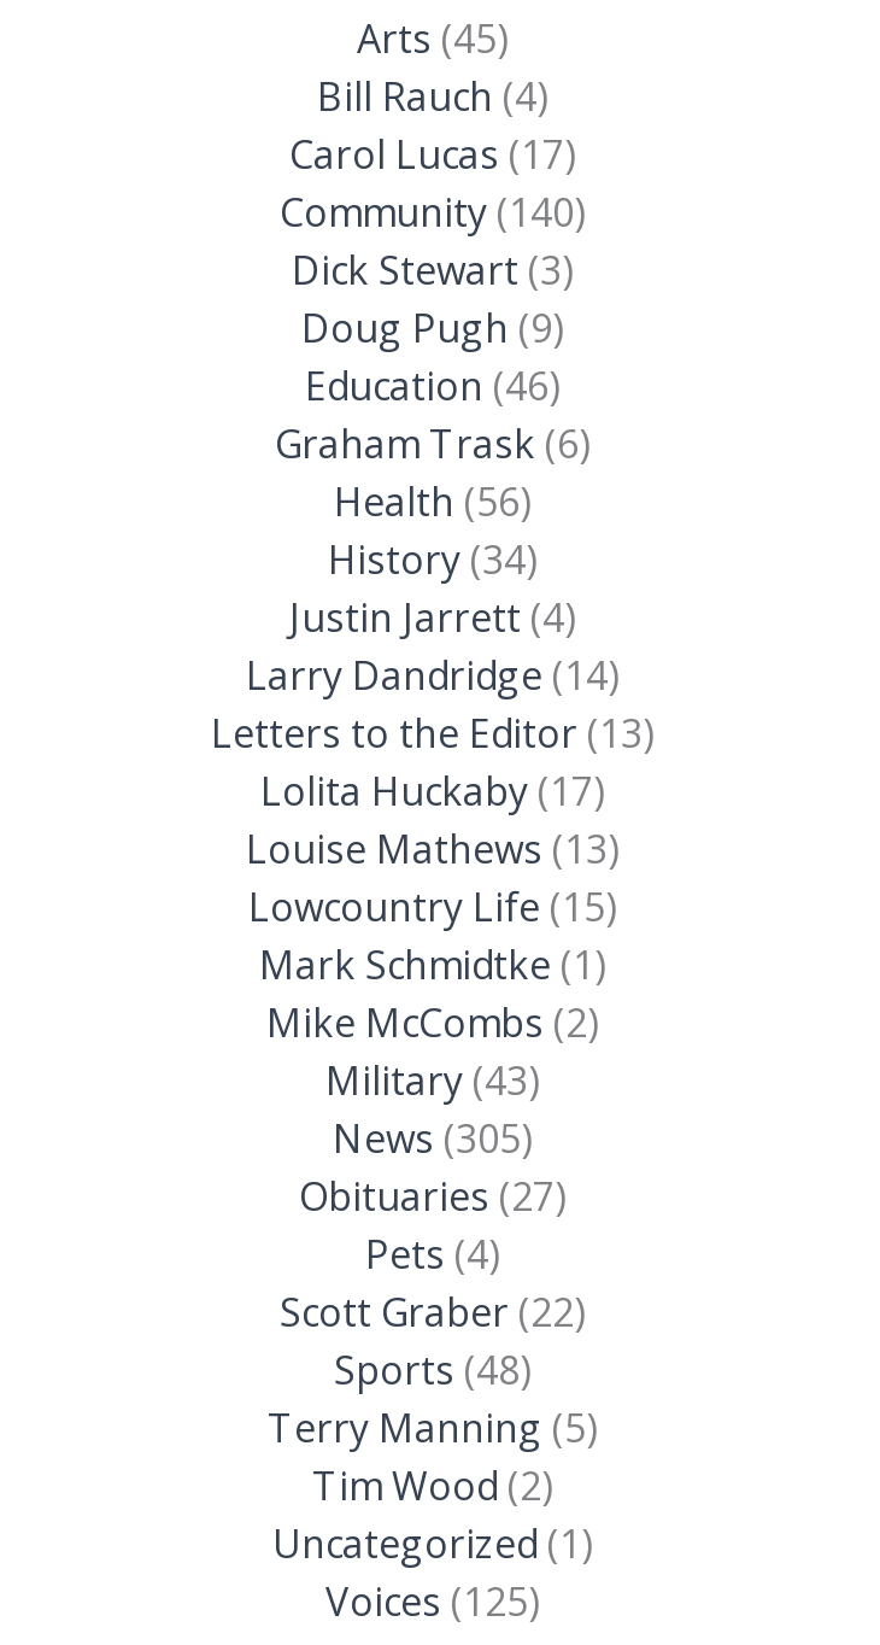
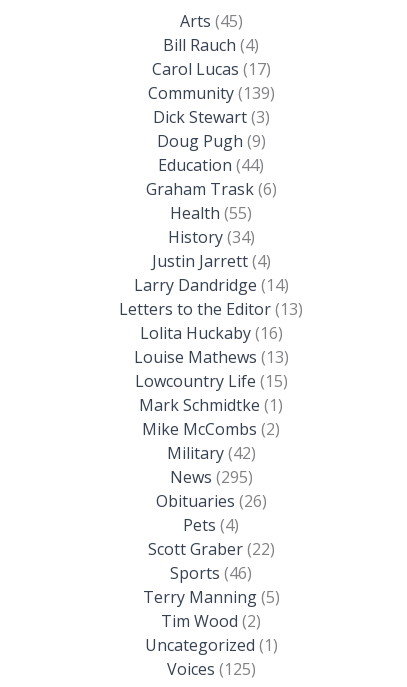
[280,186,586,239] Community (140) -> [147,82,274,104] Community (139)
[305,359,561,412] Education (46) -> [158,154,264,176] Education (44)
[334,475,532,528] Health (56) -> [170,202,252,224] Health (55)
[260,765,605,818] Lolita Huckaby (17) -> [139,322,282,344] Lolita Huckaby (16)
[325,1054,540,1107] Military (43) -> [166,442,255,464] Military (42)
[333,1112,533,1165] News (305) -> [169,466,252,488] News (295)
[299,1170,567,1223] Obituaries (27) -> [155,490,266,512] Obituaries (26)
[334,1343,532,1397] Sports (48) -> [170,562,252,584] Sports (46)

